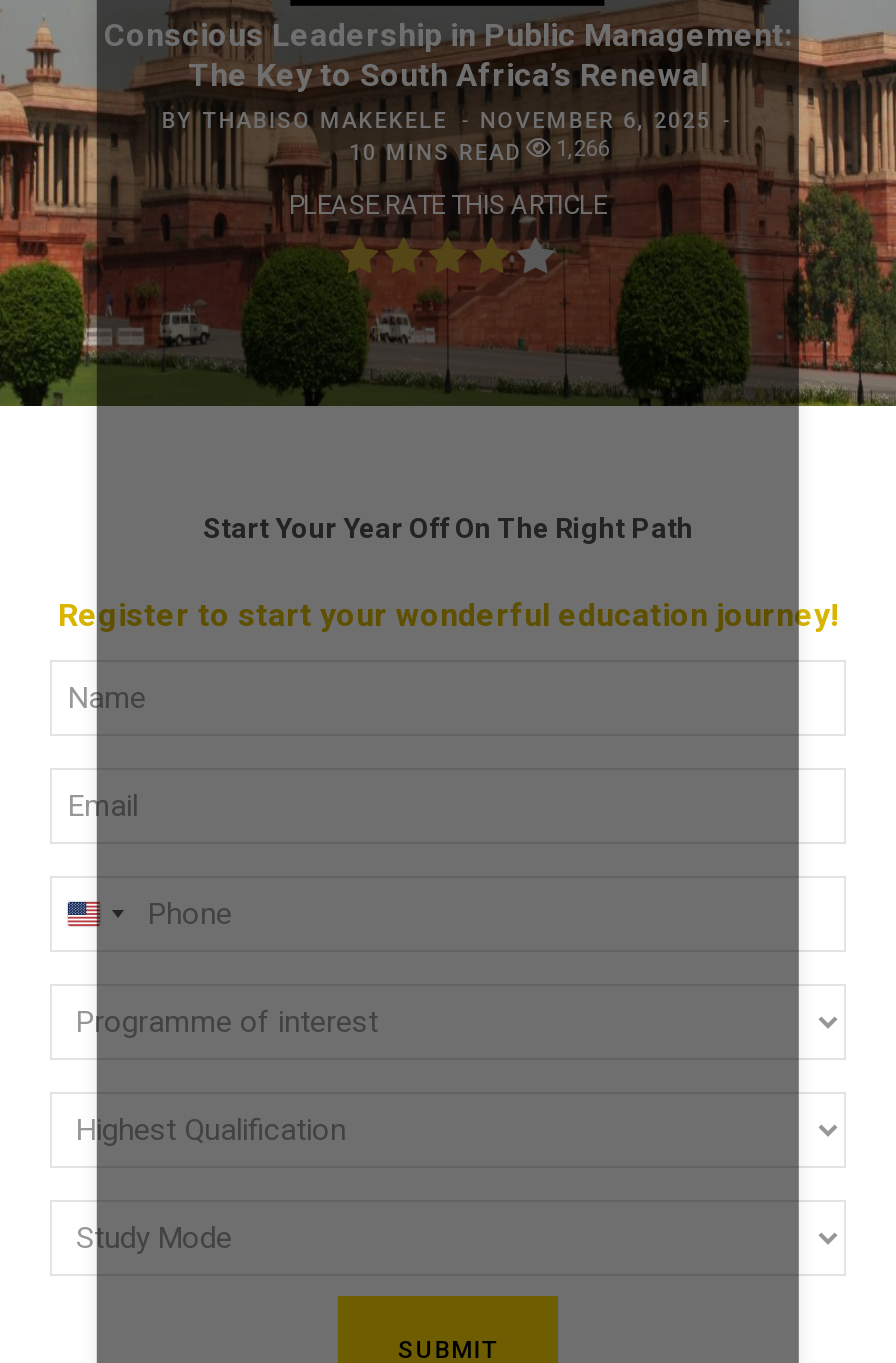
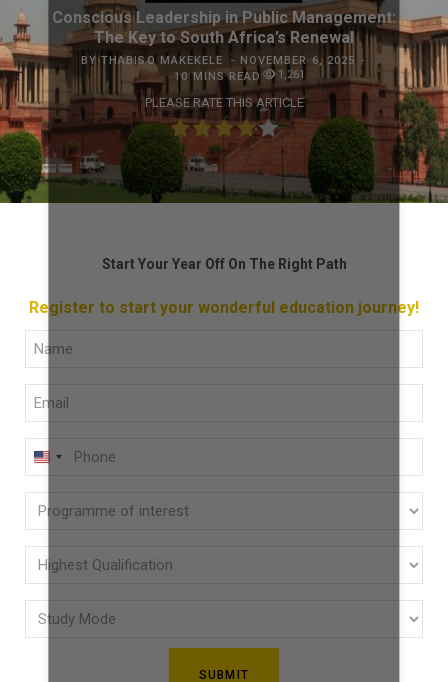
[349,136,610,166] 10 MINS READ 1,266 -> [174,68,305,83] 10 MINS READ 1,261

